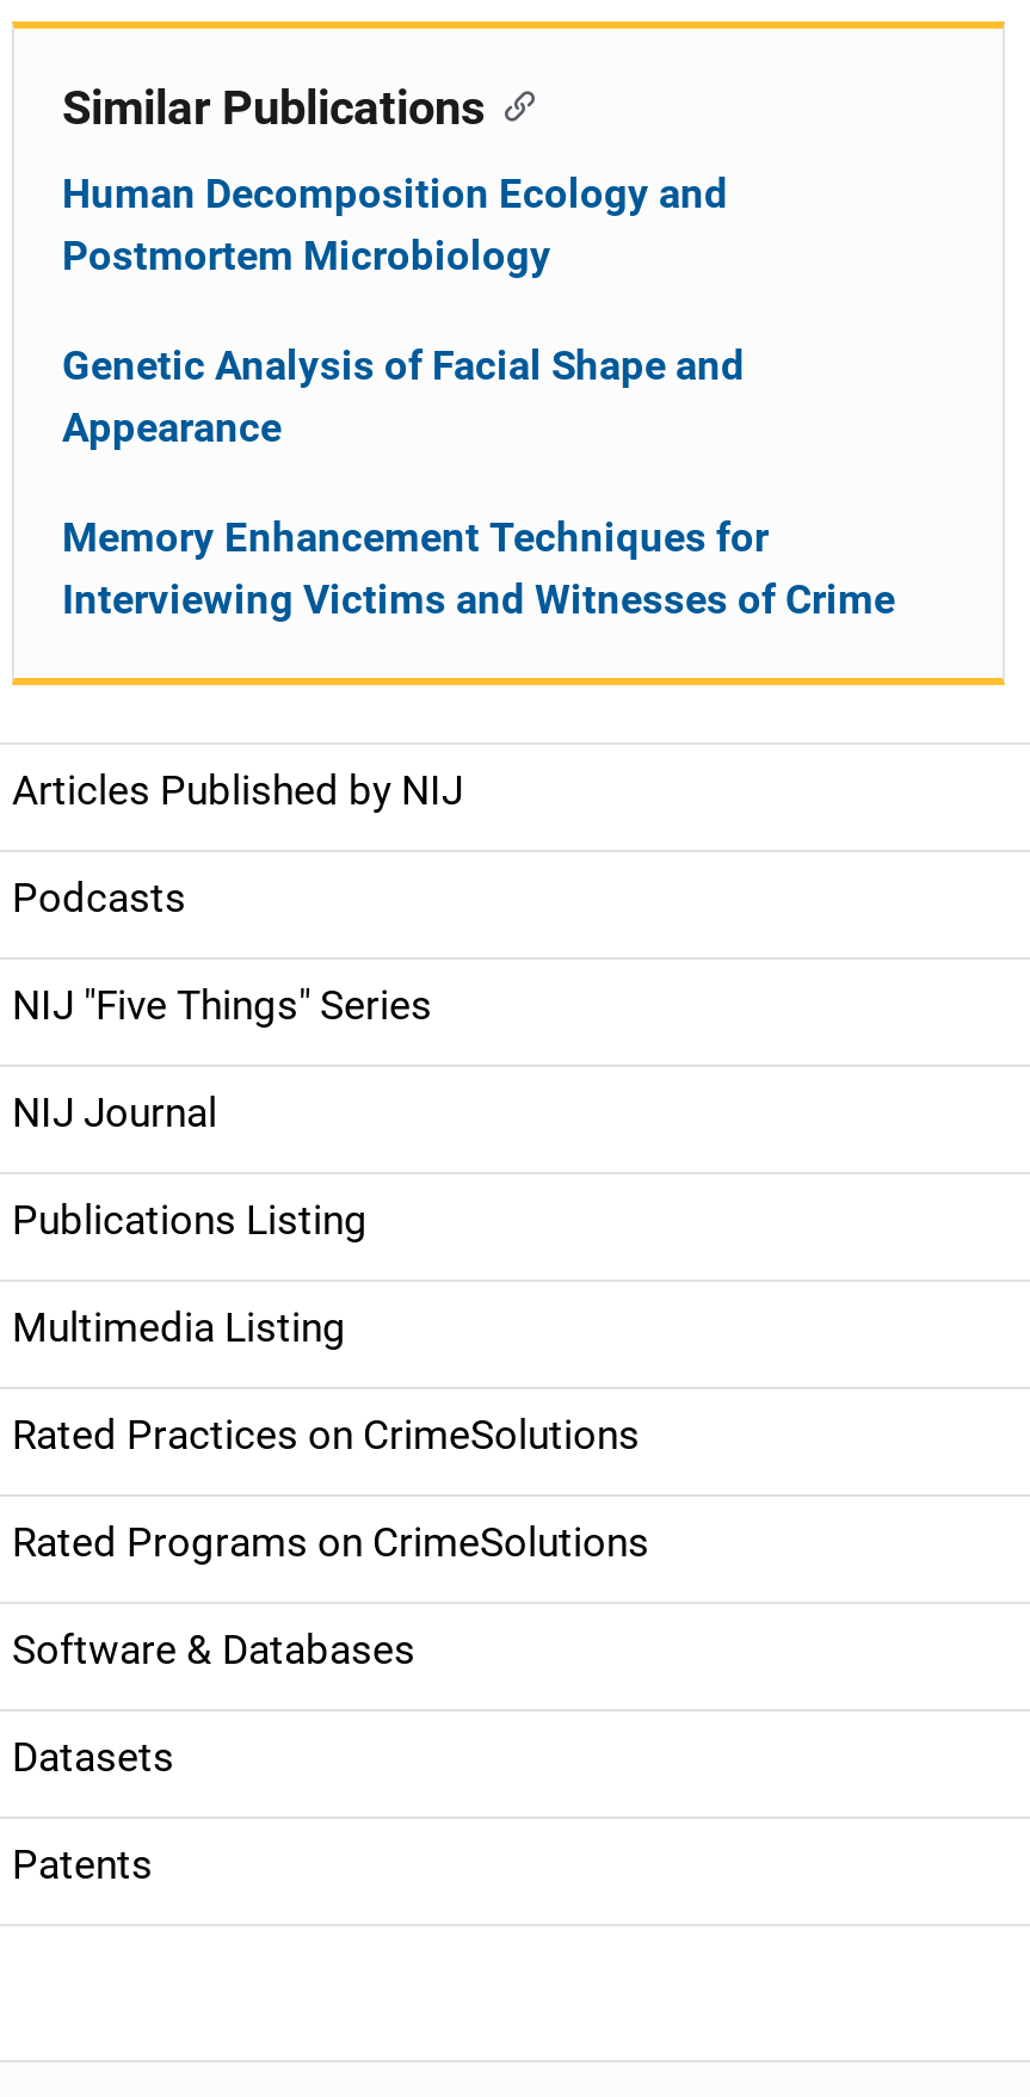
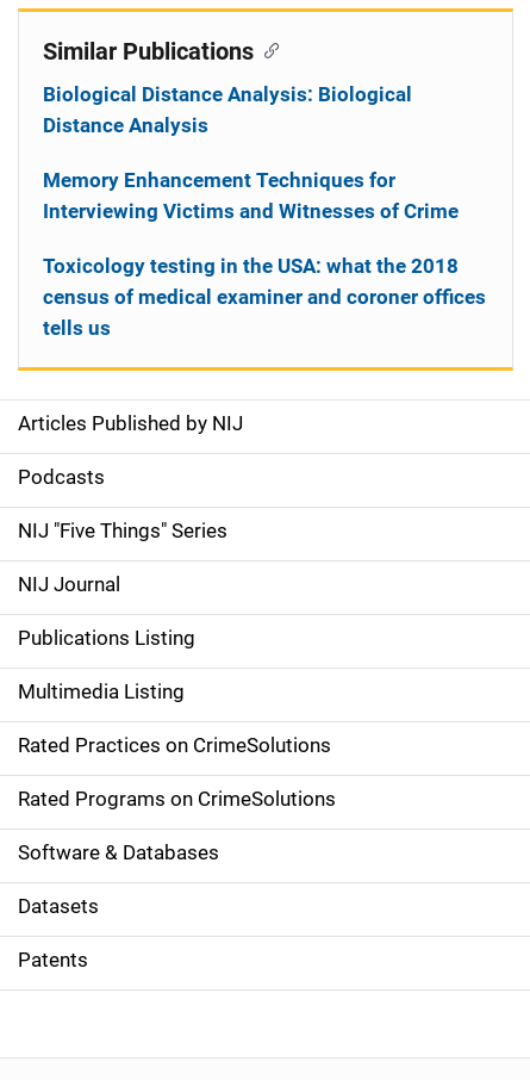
[62,169,745,451] Human Decomposition Ecology and | Postmortem Microbiology | Genetic Analysis of Facial Shape and | Appearance -> [43,82,412,137] Biological Distance Analysis: Biological | Distance Analysis
moved [62,513,895,623] -> [43,168,459,223]: Memory Enhancement Techniques for | Interviewing Victims and Witnesses of Crime
none -> [43,254,486,340] Toxicology testing in the USA: what the 2018 | census of medical examiner and coroner offices | tells us

